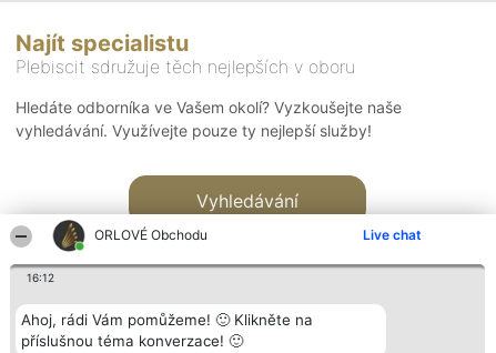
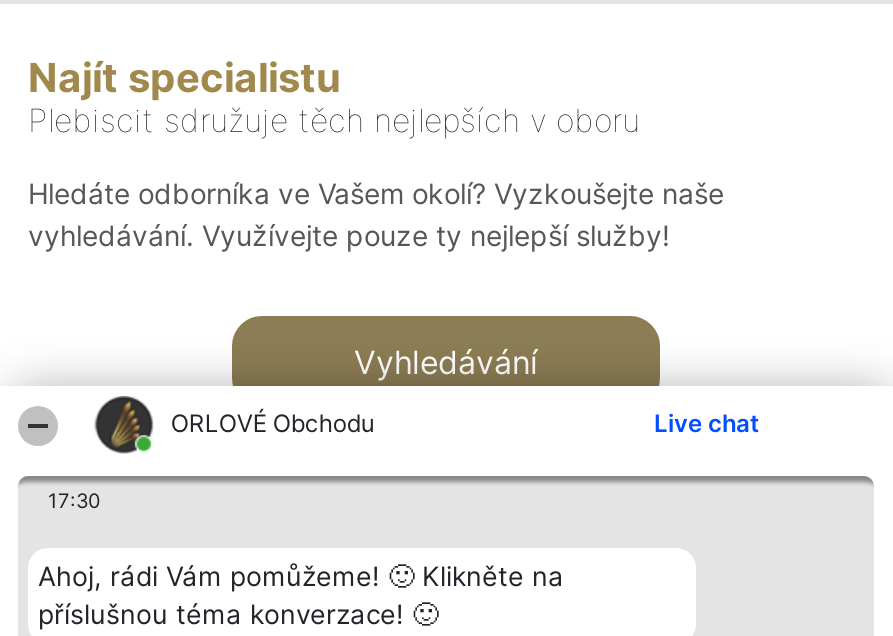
[27,271,54,284] 16:12 -> [48,488,100,512] 17:30

